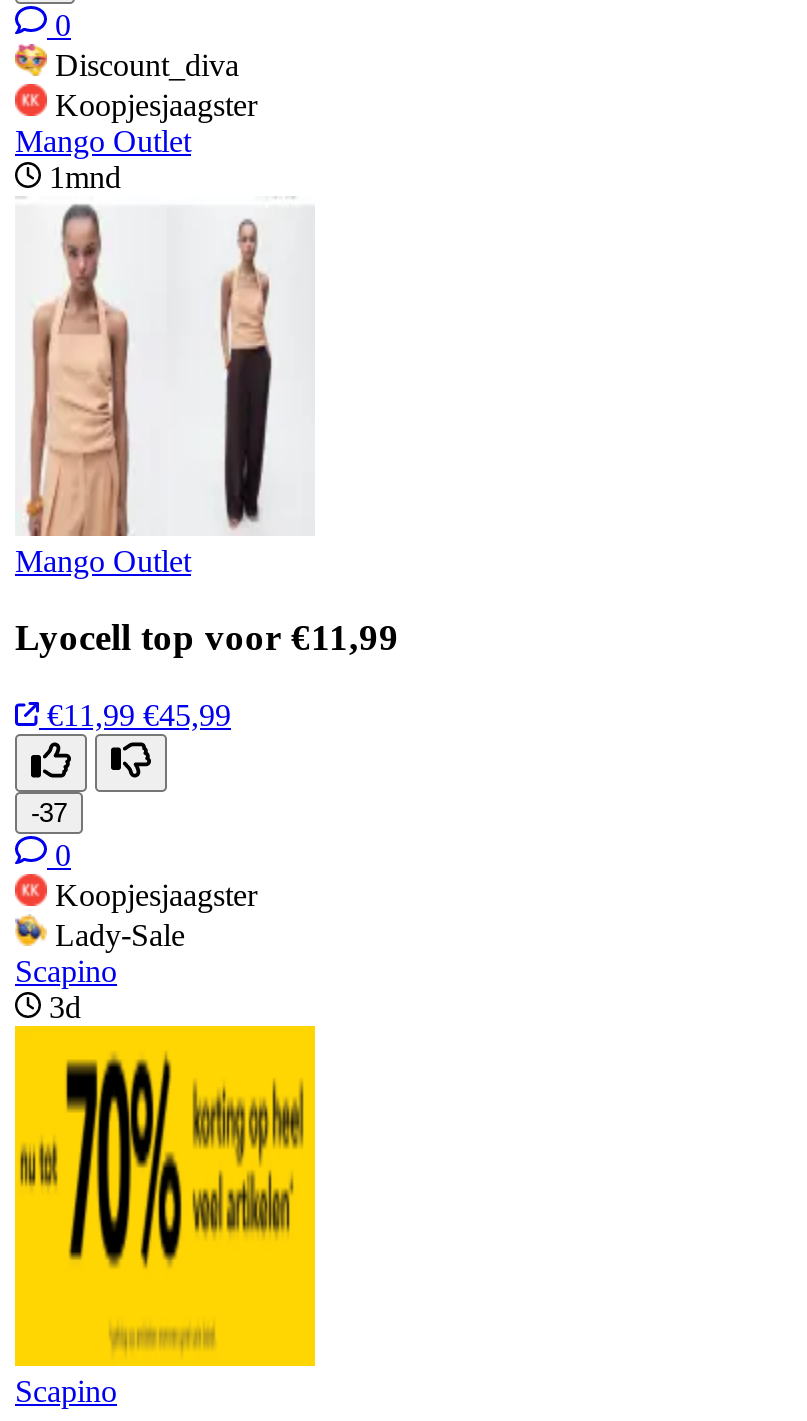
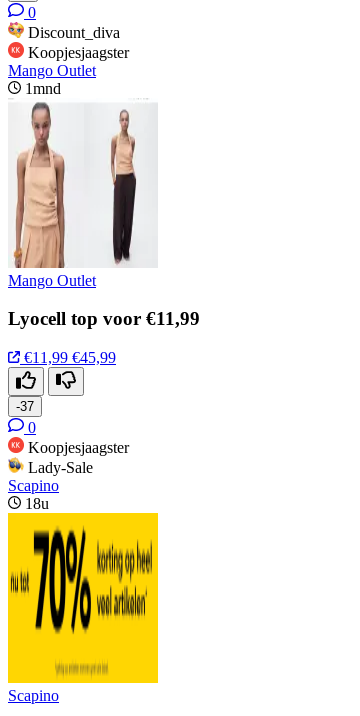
[49,990,81,1024] 3d -> [25,495,49,512] 18u

